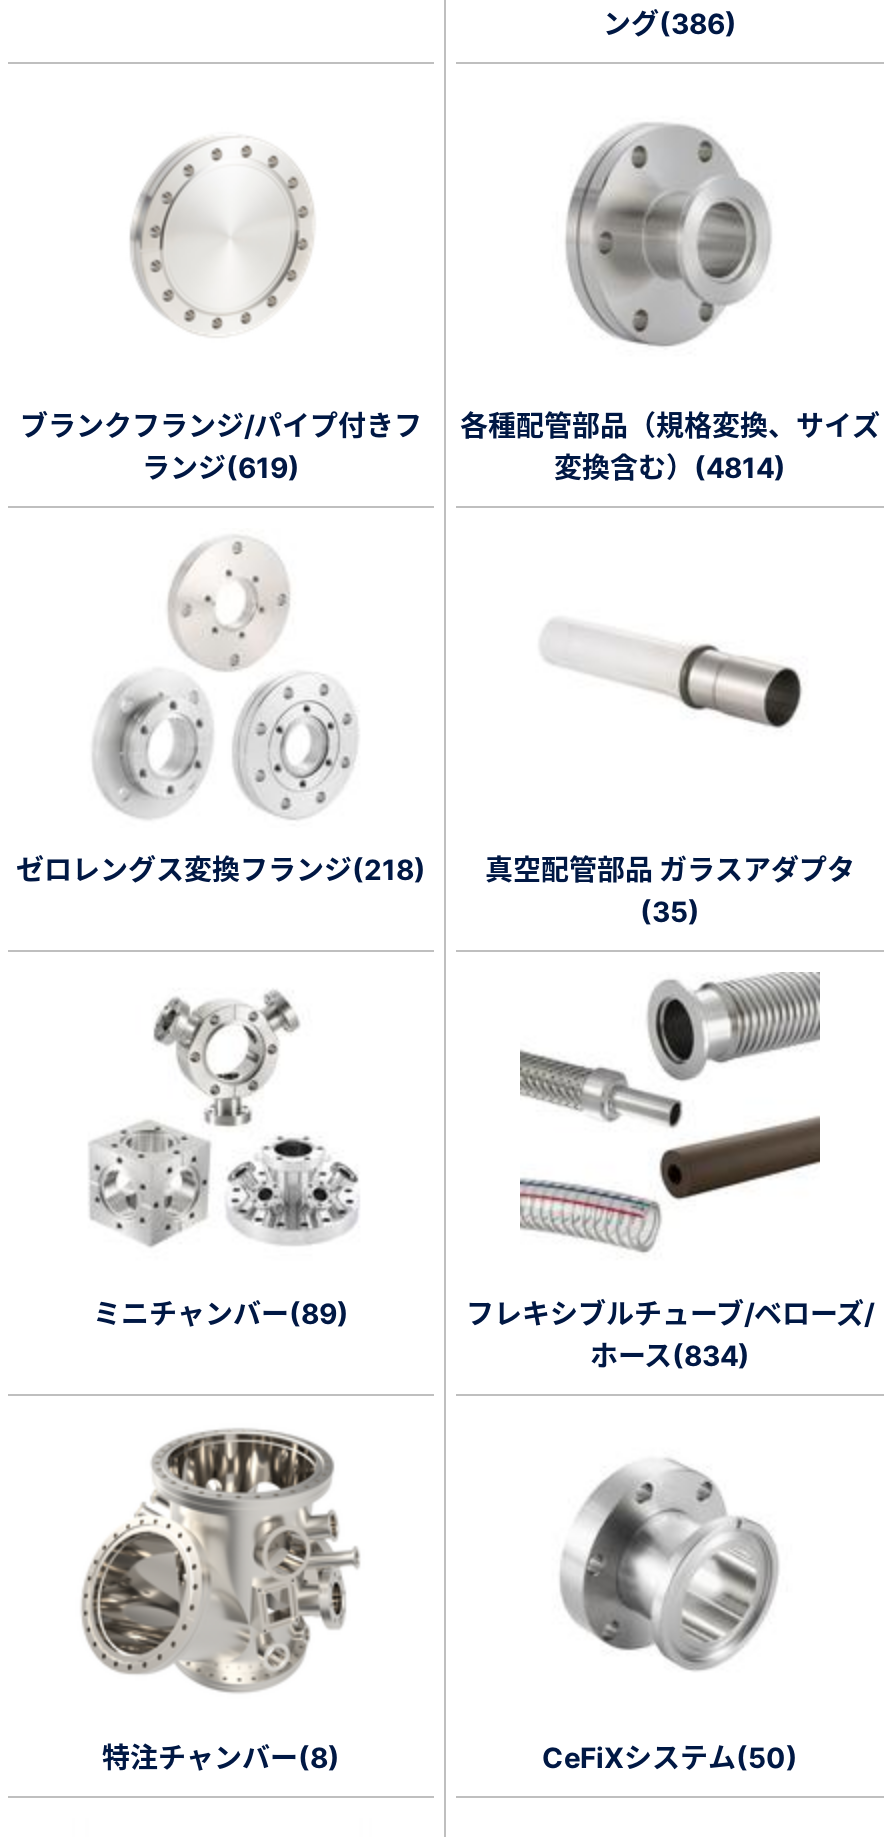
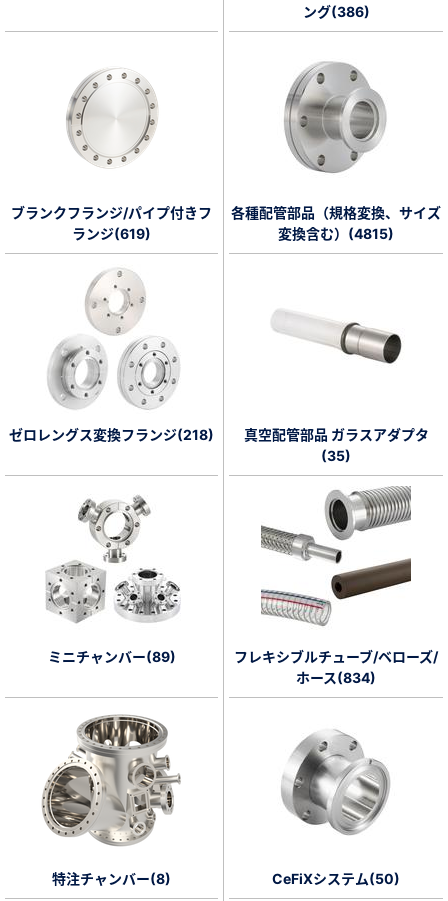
[554,450,786,484] 変換含む）(4814) -> [278,225,394,242] 変換含む）(4815)

